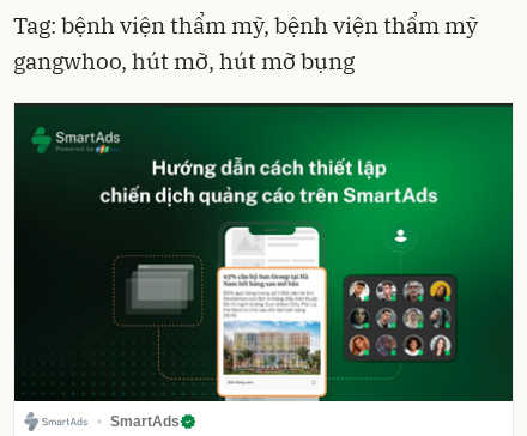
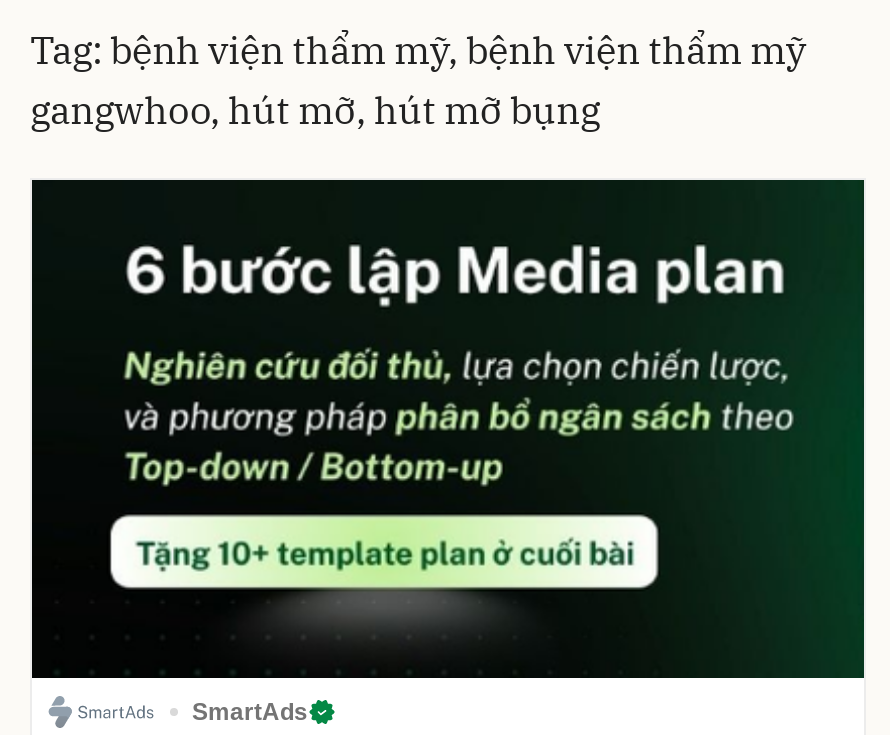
[16,107,513,402] [image] -> [36,186,864,680] [image]

